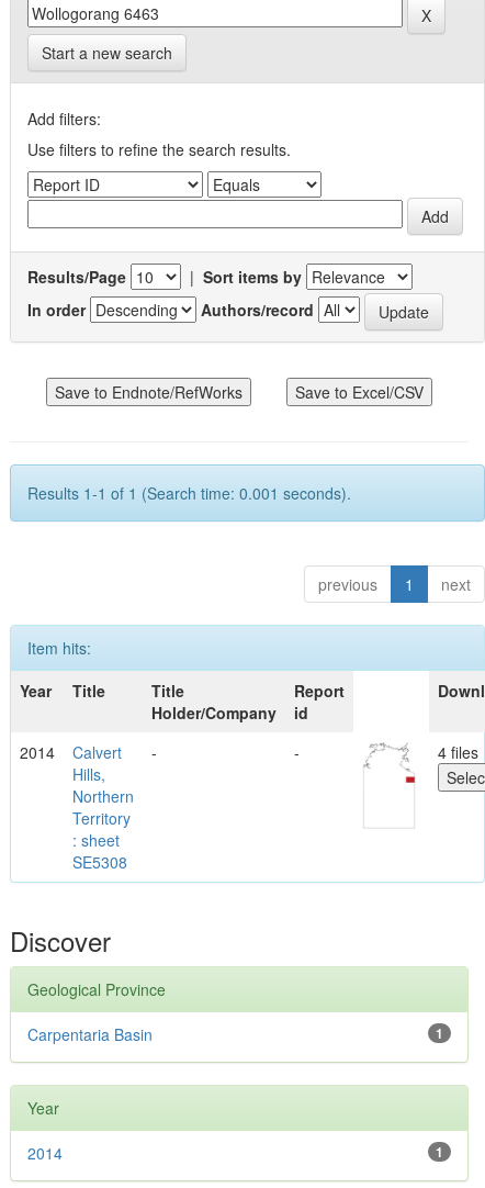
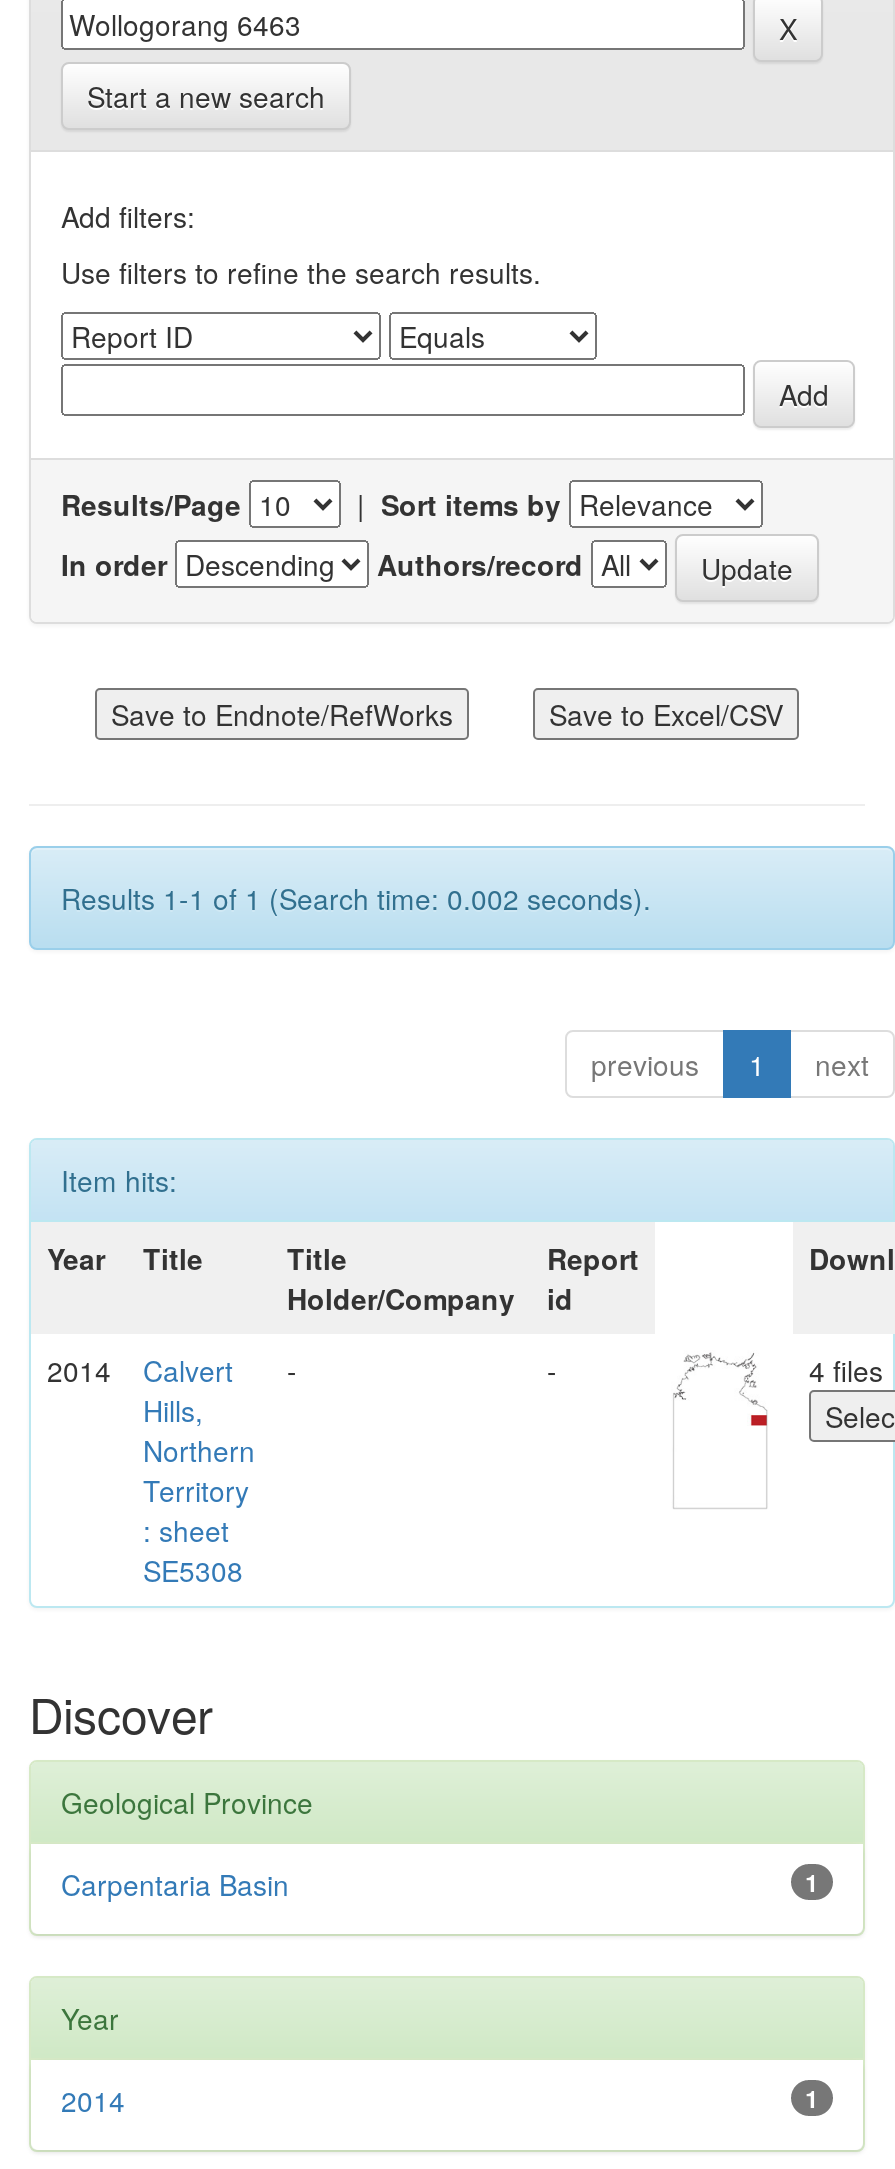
[27,482,351,504] Results 1-1 of 1 (Search time: 0.001 seconds). -> [61,878,651,918] Results 1-1 of 1 (Search time: 0.002 seconds).

